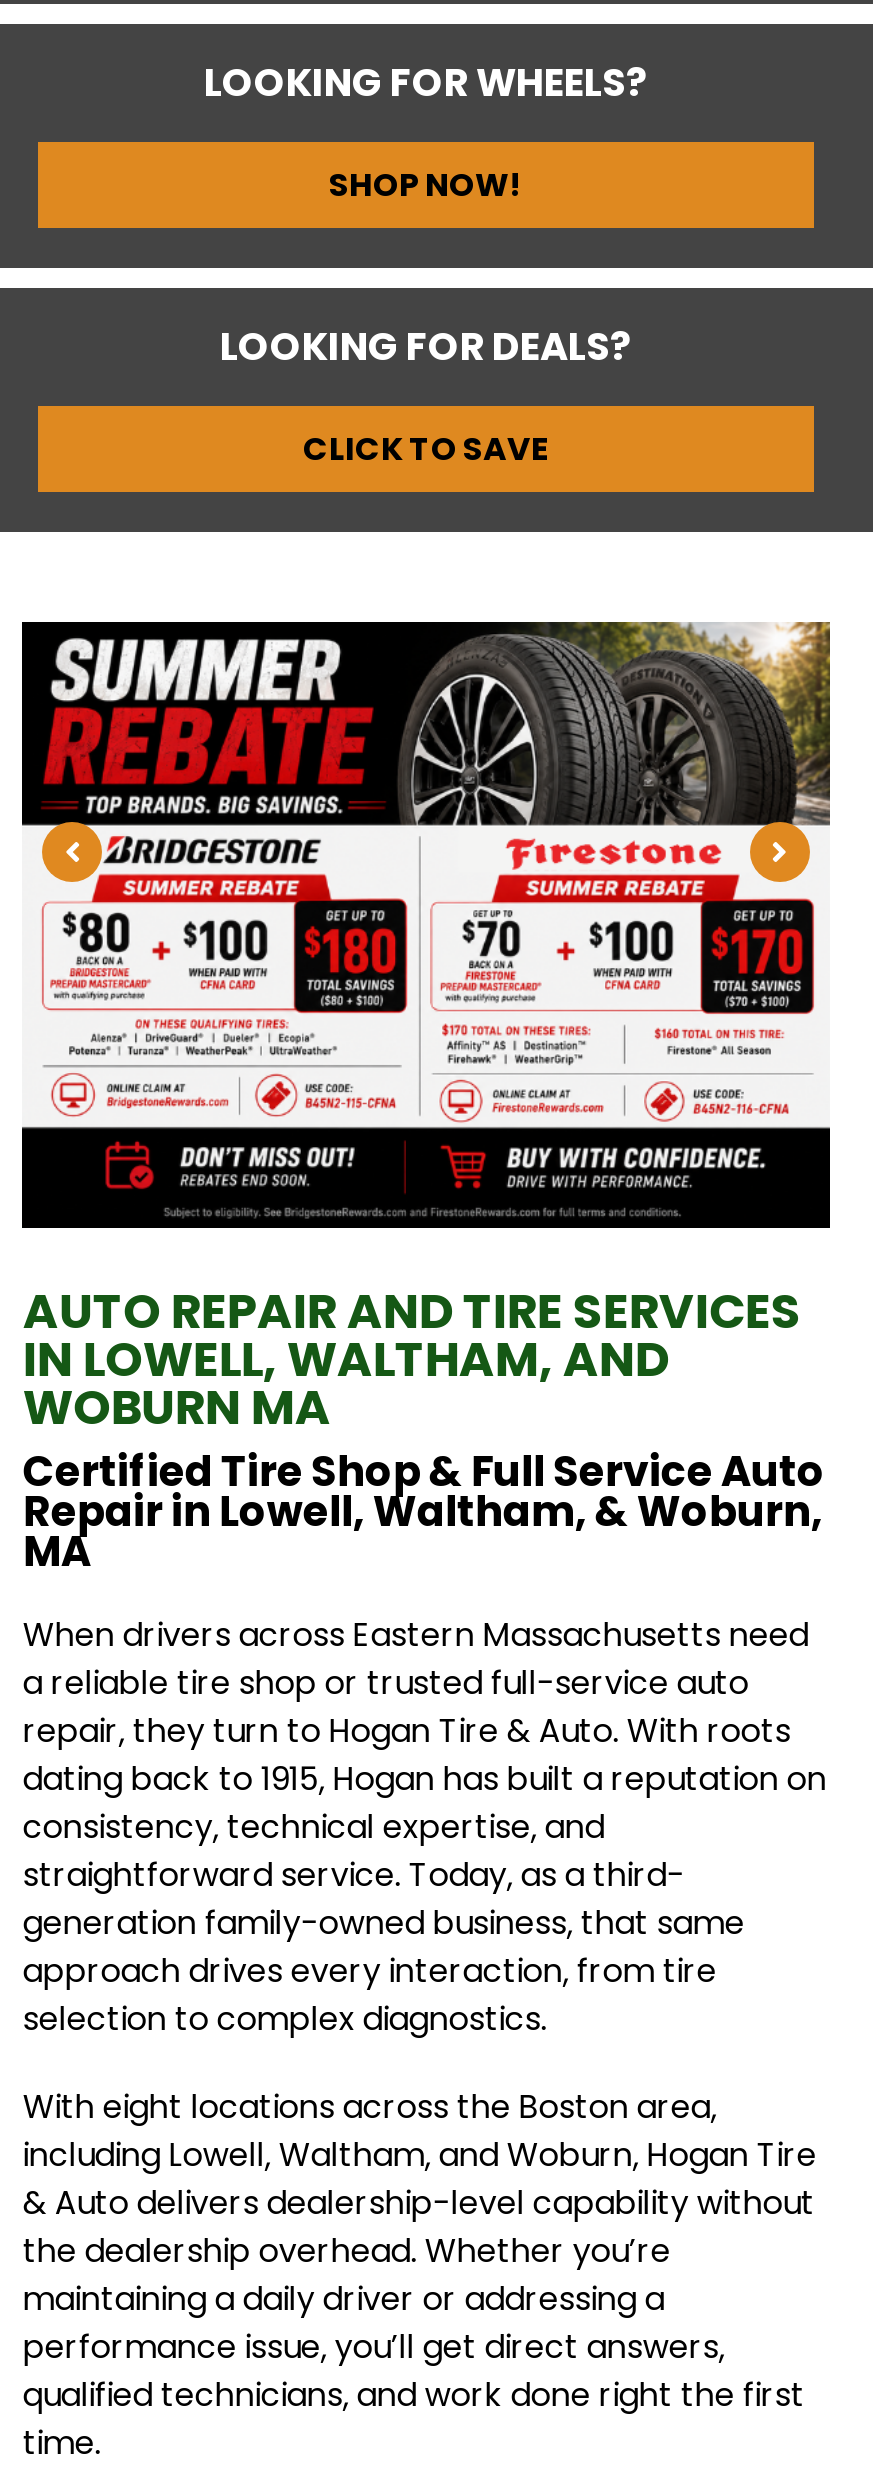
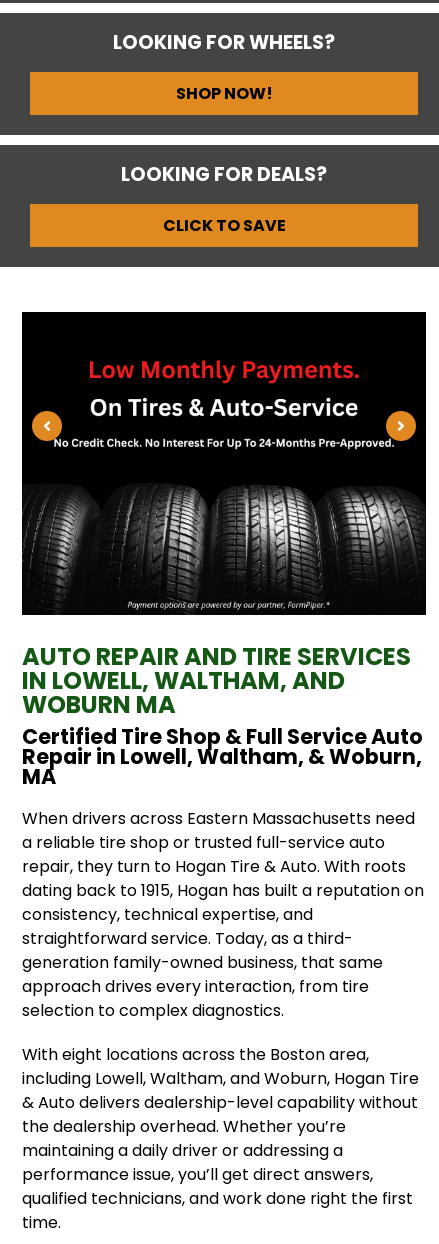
[22,619,832,1229] [image] -> [21,311,427,615] [image]

